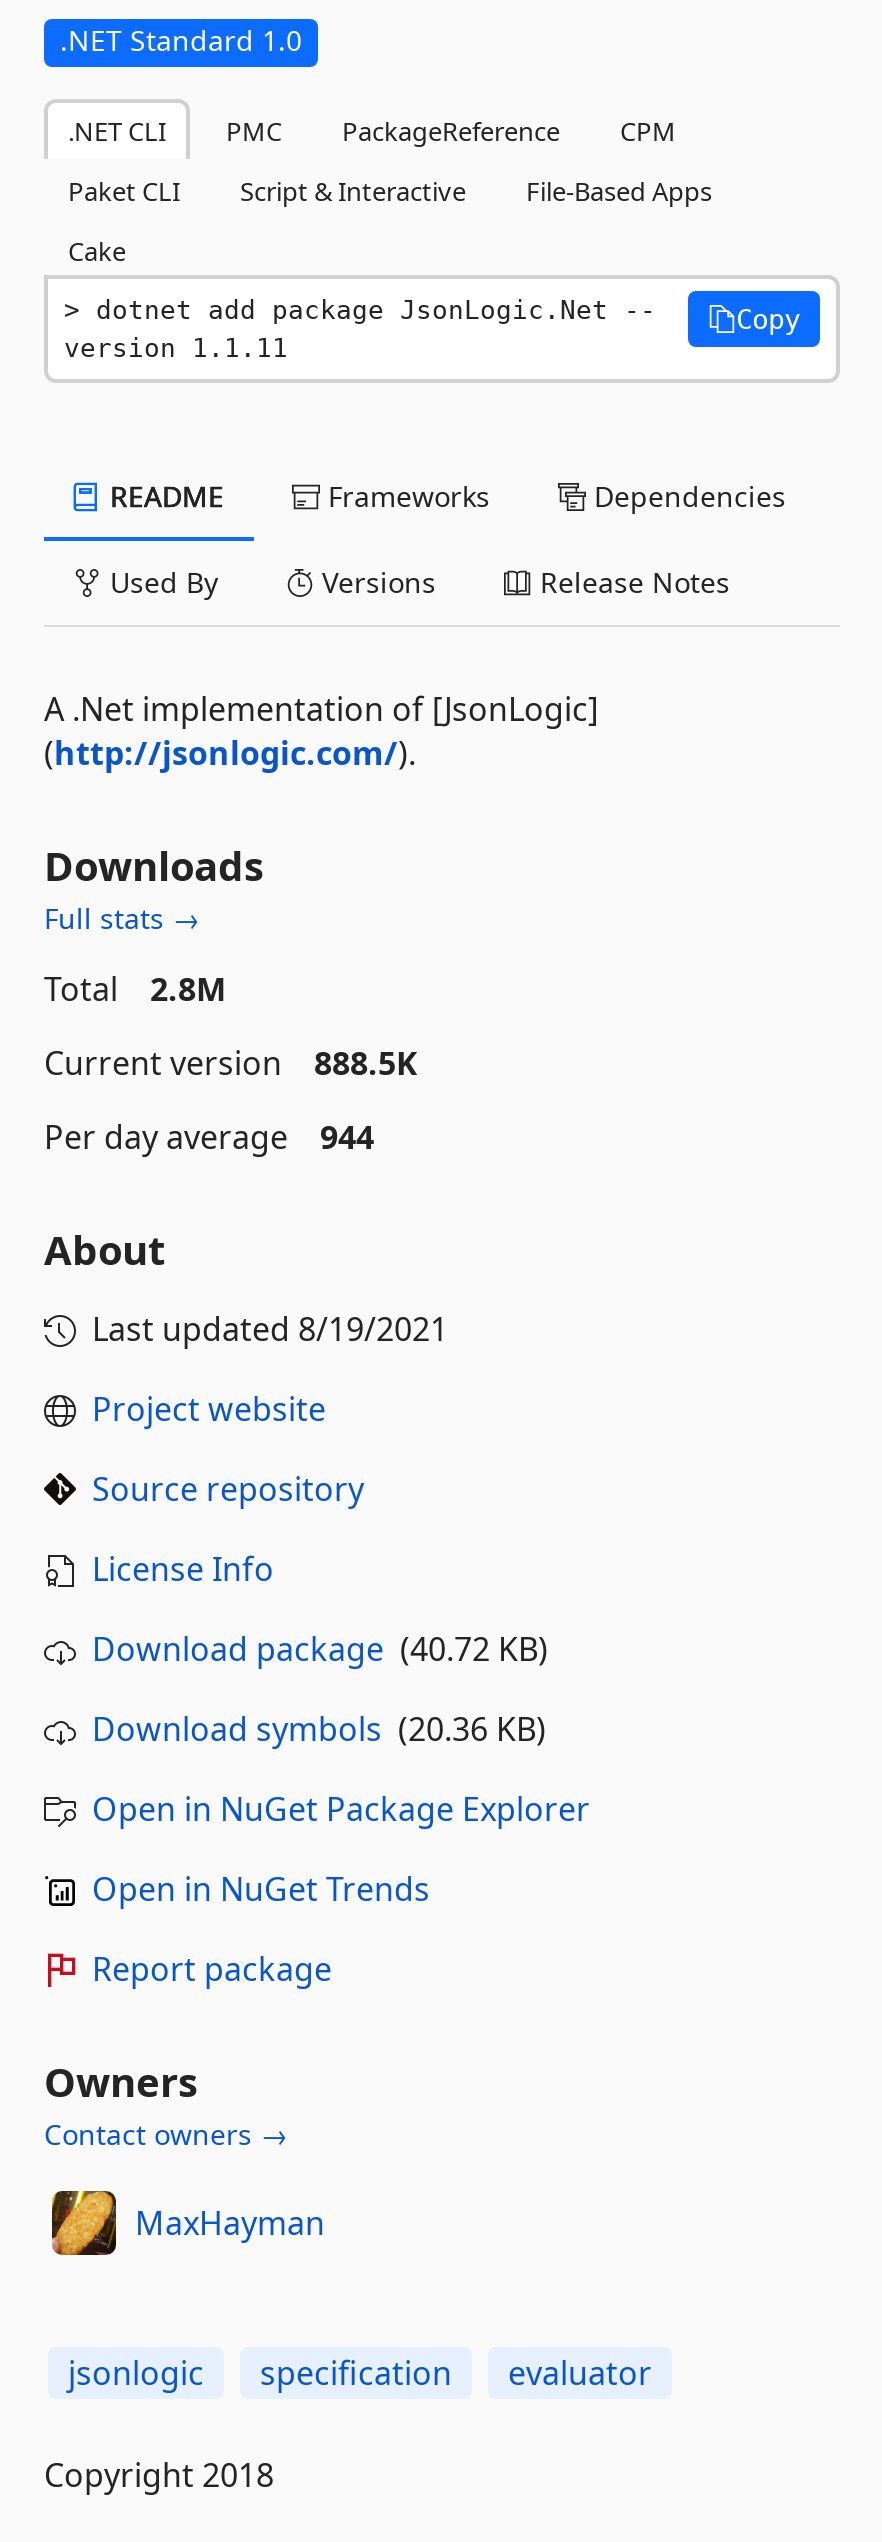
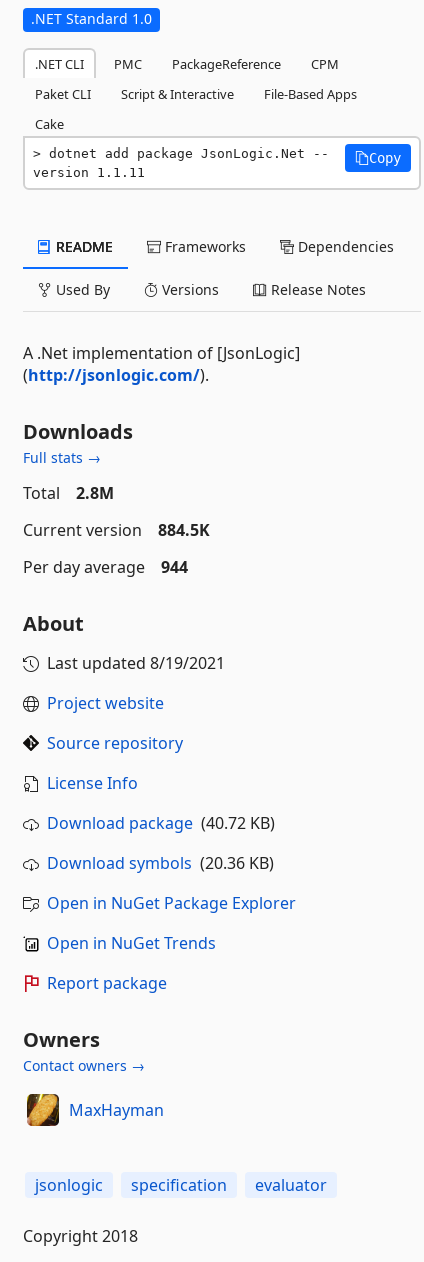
[44,1041,418,1085] Current version 888.5K -> [23,519,210,541] Current version 884.5K

